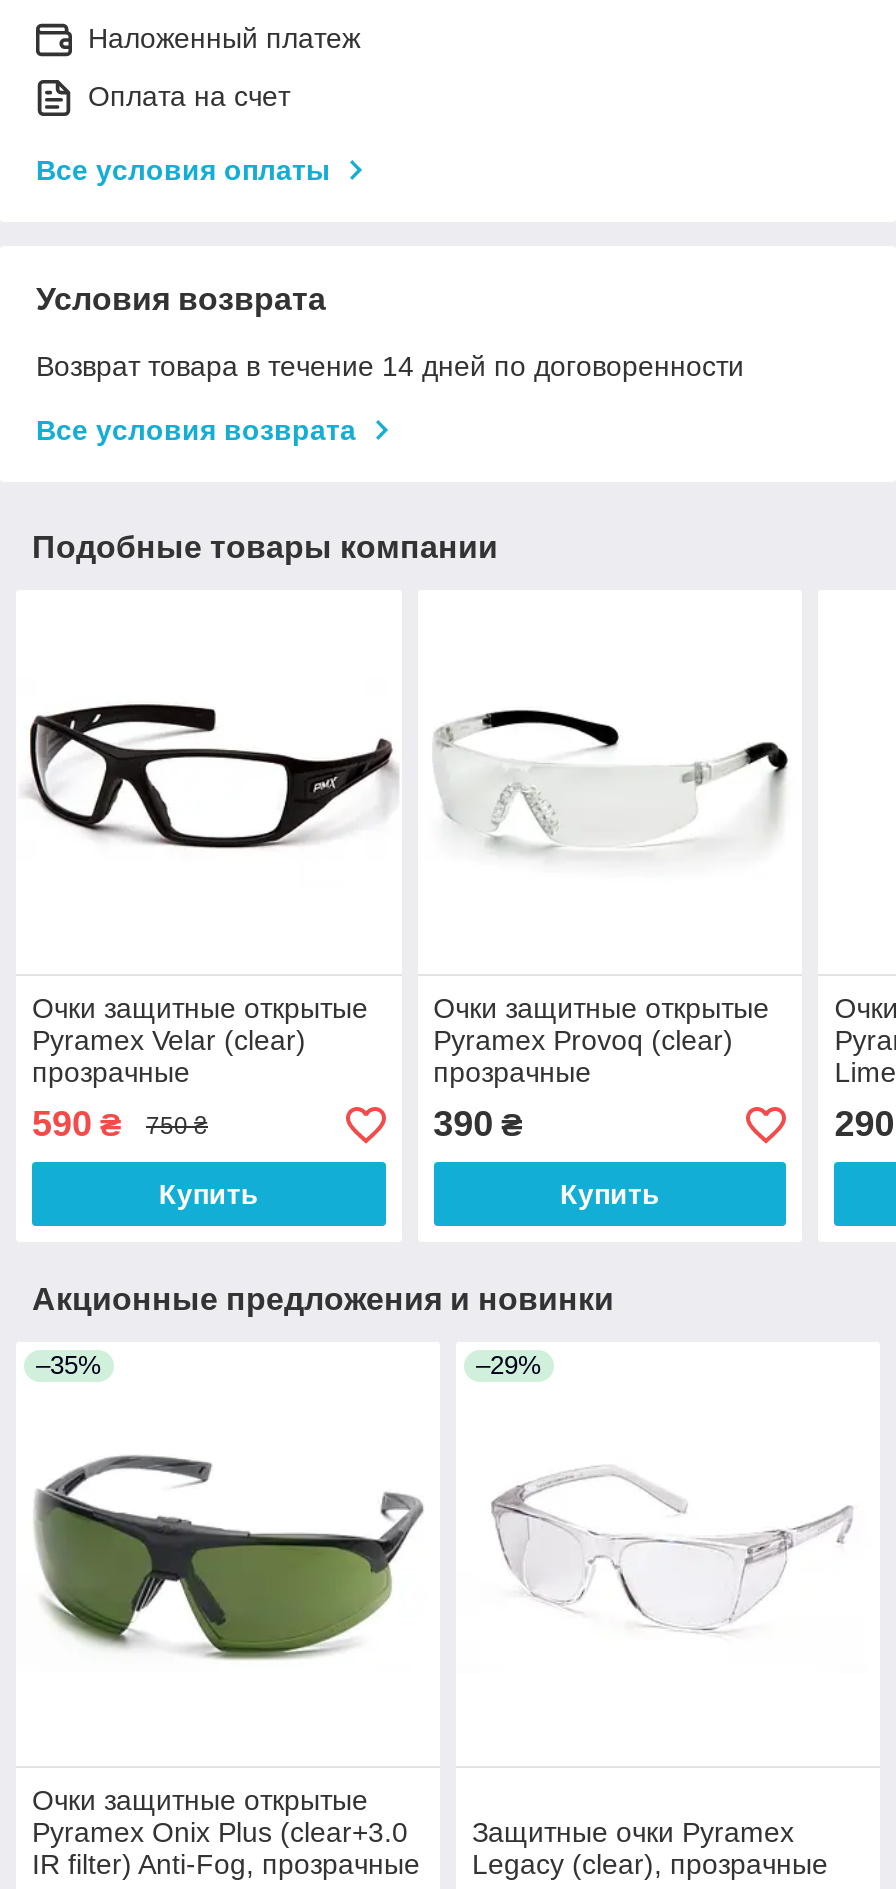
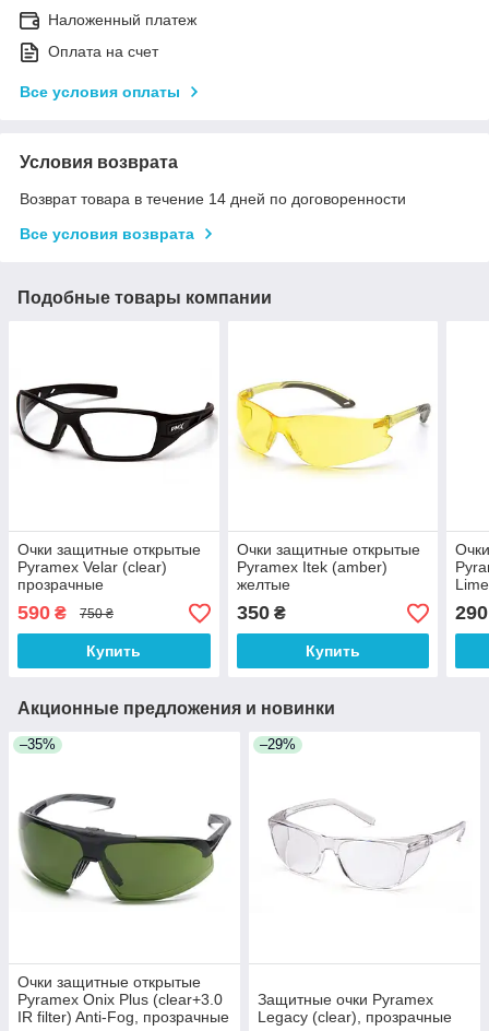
[434,700,788,870] [image] -> [237,380,431,475] [image]
[433,1025,733,1145] Pyramex Provoq (clear) | прозрачные | 390 ₴ -> [236,559,387,624] Pyramex Itek (amber) | желтые | 350 ₴

